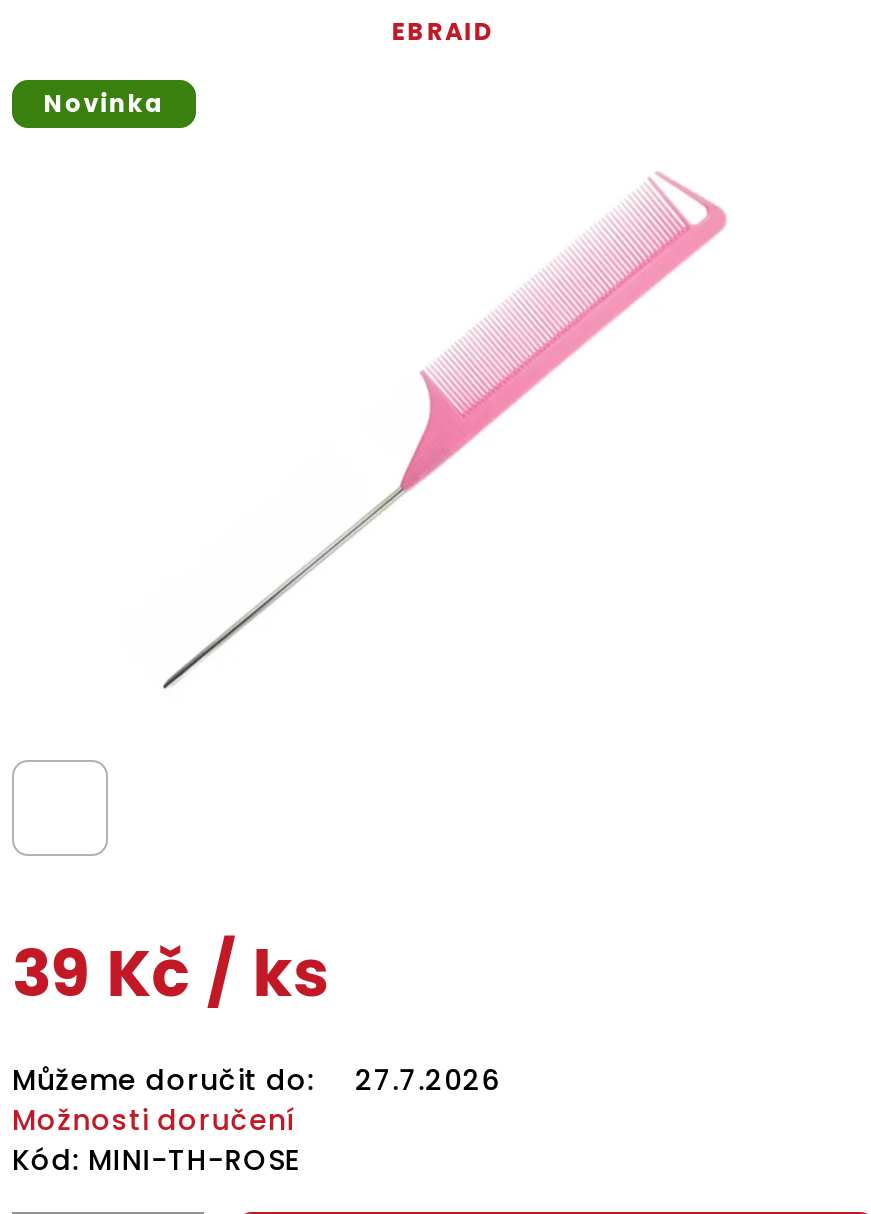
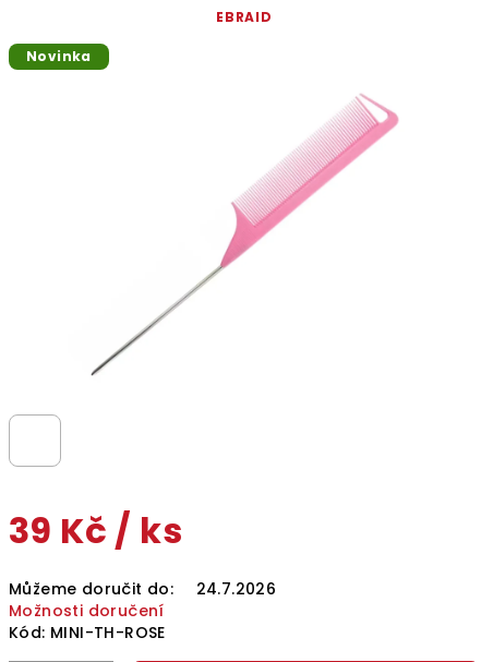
[12,1060,500,1100] Můžeme doručit do: 27.7.2026 -> [9,578,276,600] Můžeme doručit do: 24.7.2026

